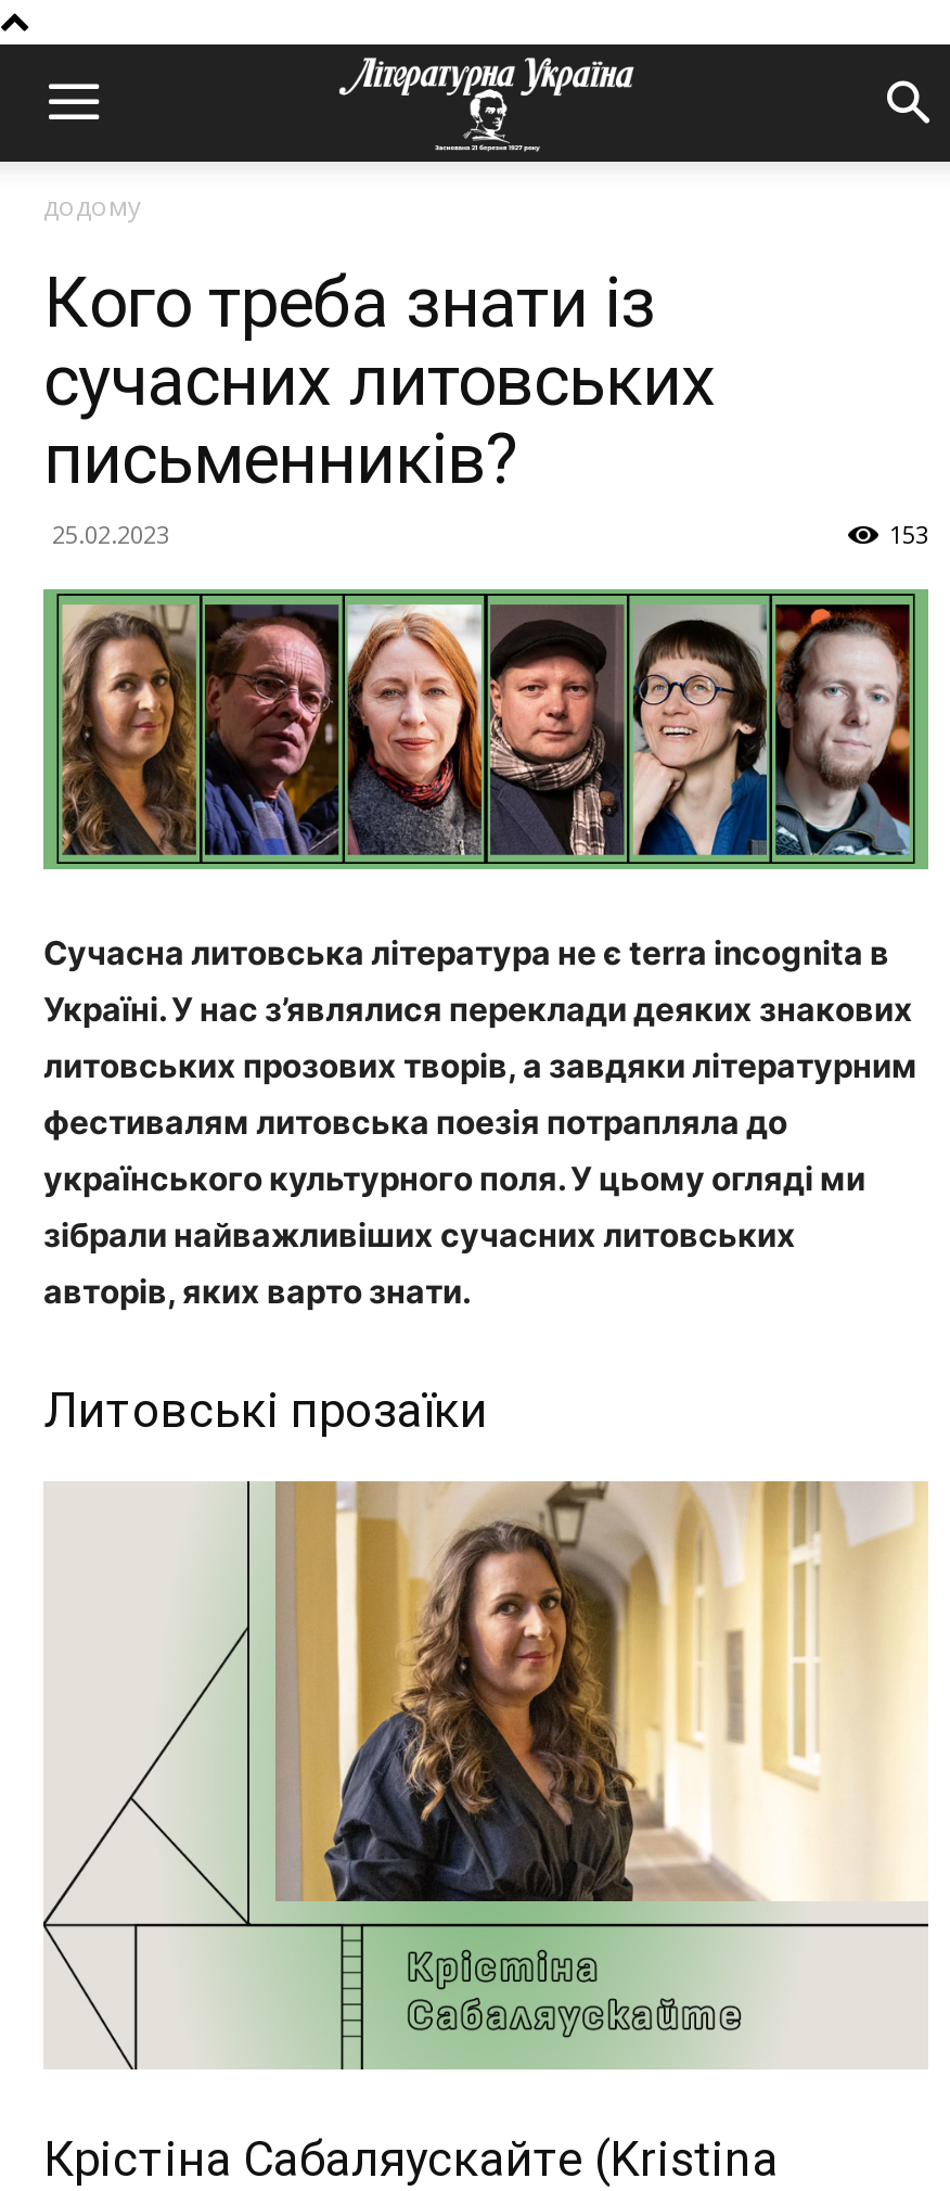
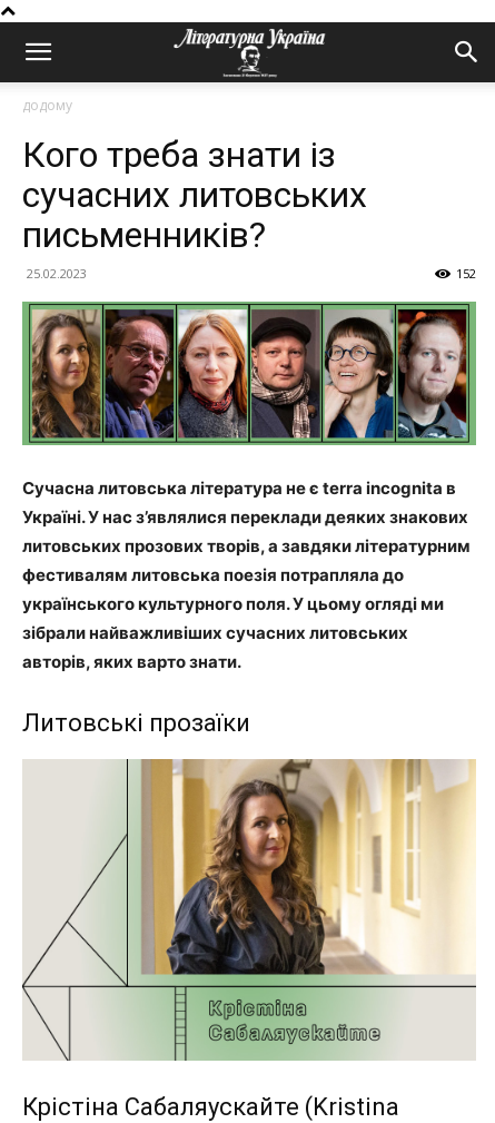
[889,518,928,550] 153 -> [456,265,476,282] 152

